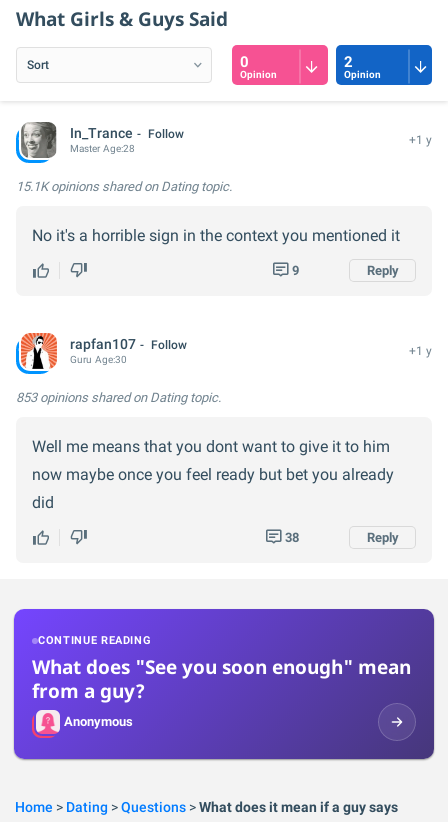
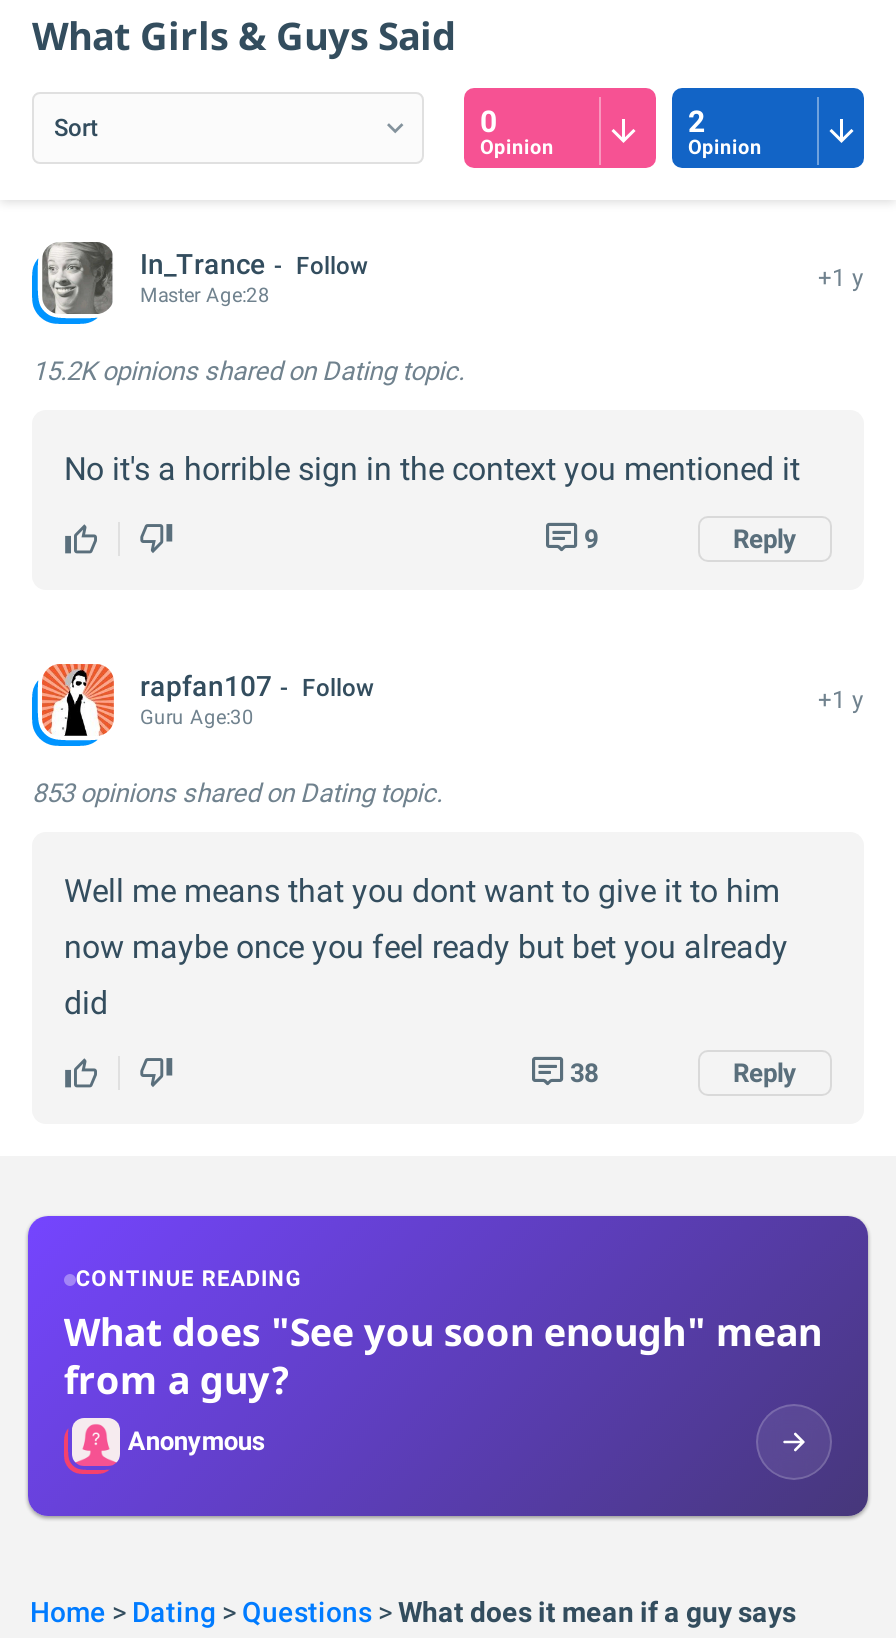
[16,179,232,194] 15.1K opinions shared on Dating topic. -> [32,356,464,386] 15.2K opinions shared on Dating topic.

